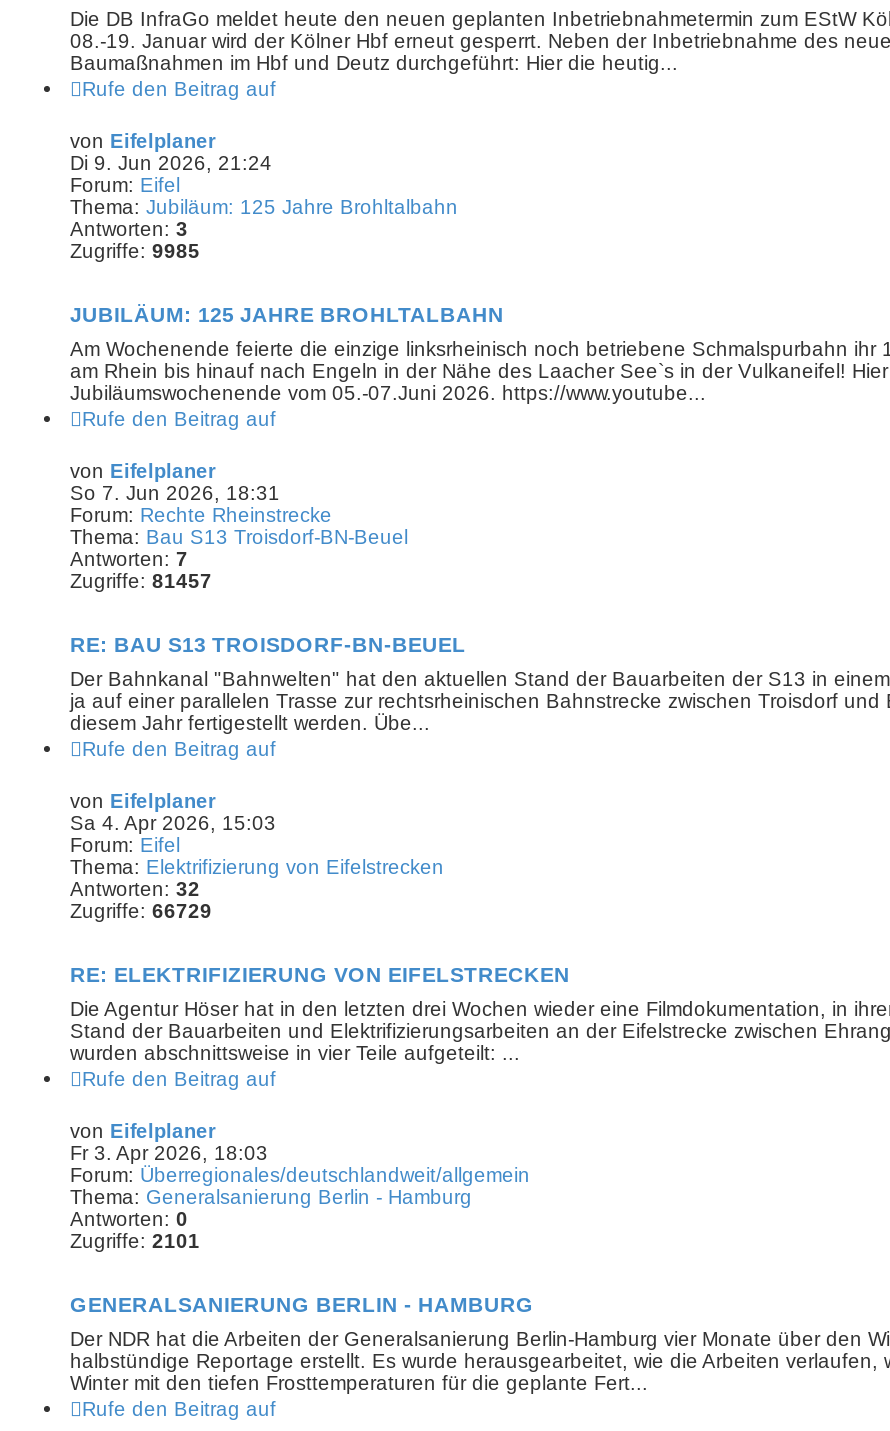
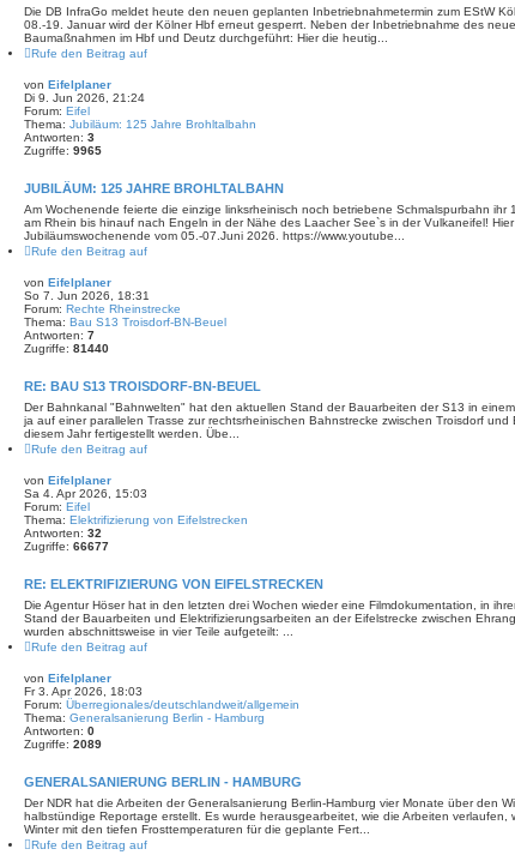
[70,240,200,262] Zugriffe: 9985 -> [24,144,102,157] Zugriffe: 9965
[70,570,212,592] Zugriffe: 81457 -> [24,342,109,355] Zugriffe: 81440
[70,900,212,922] Zugriffe: 66729 -> [24,540,109,553] Zugriffe: 66677
[70,1230,200,1252] Zugriffe: 2101 -> [24,737,102,751] Zugriffe: 2089

